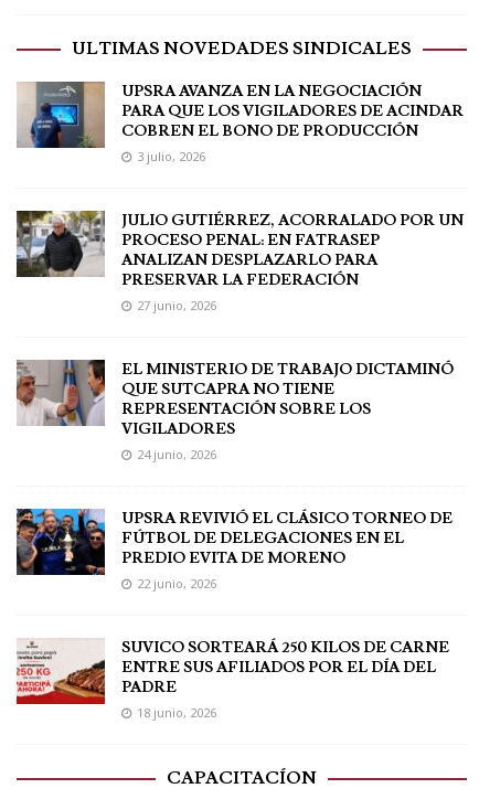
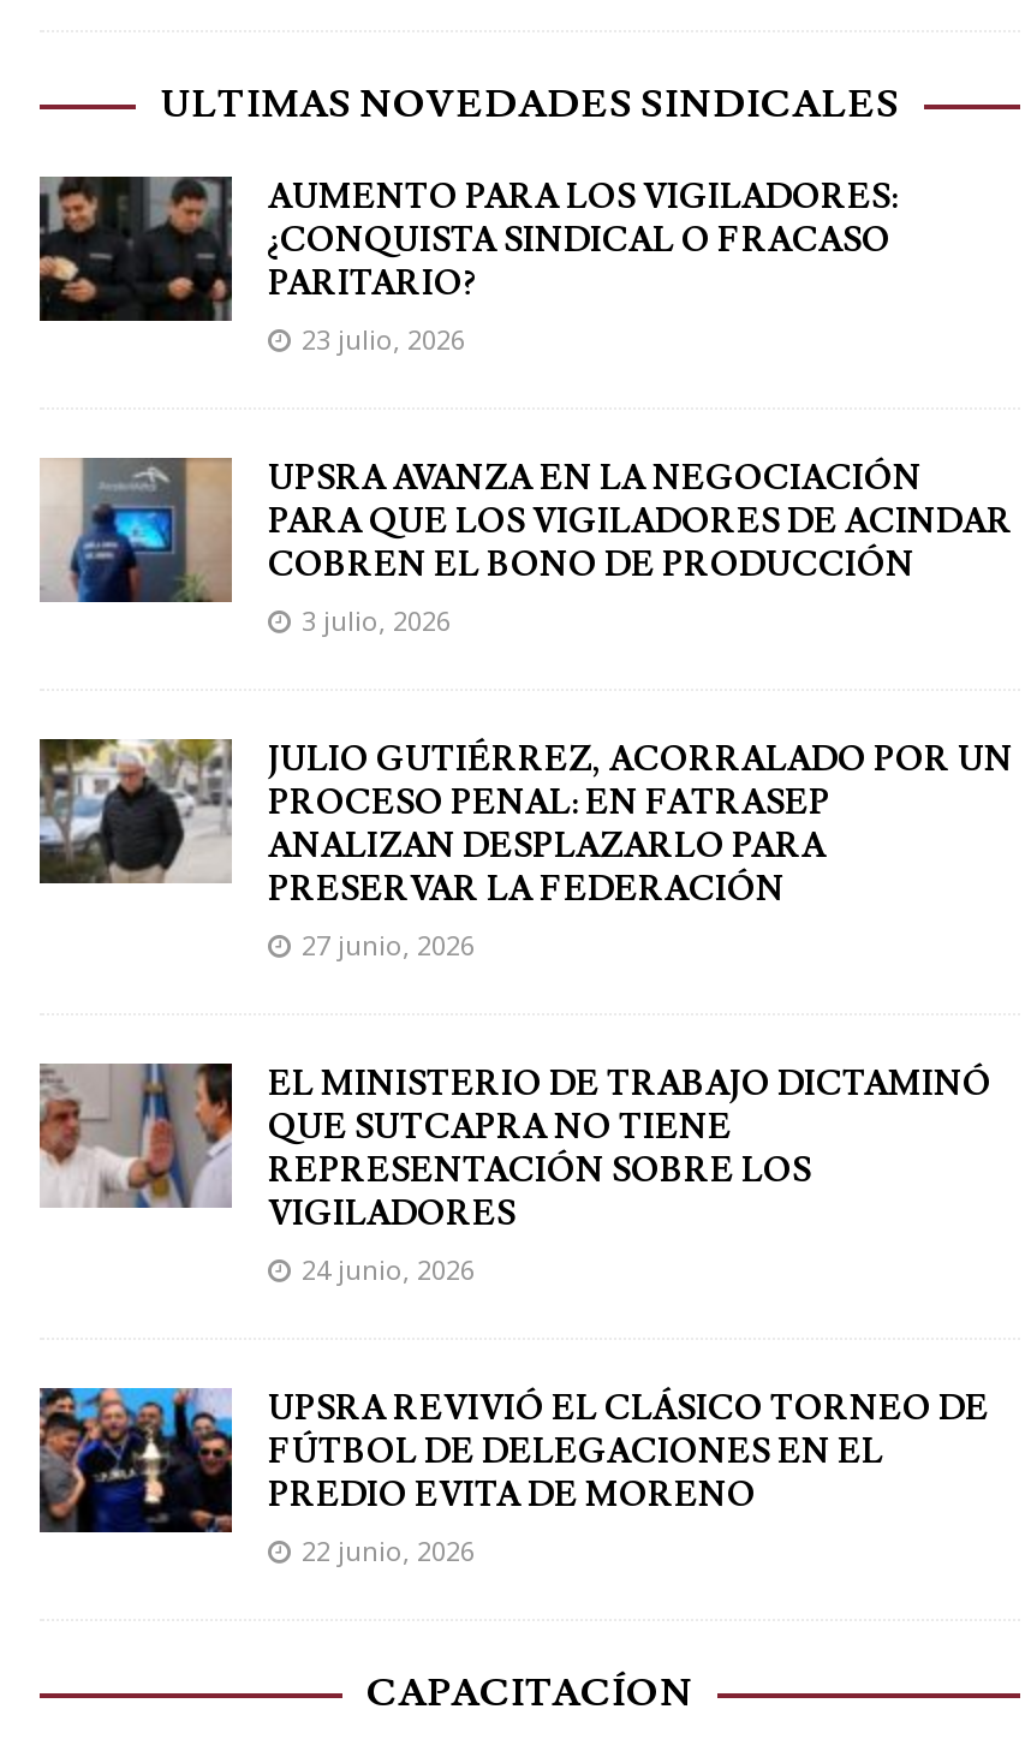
none -> [37,175,898,358] [image] | AUMENTO PARA LOS VIGILADORES: | ¿CONQUISTA SINDICAL O FRACASO | PARITARIO? | 23 julio, 2026
moved [15,79,464,592] -> [37,454,1013,1570]: [image] | UPSRA AVANZA EN LA NEGOCIACIÓN | PARA QUE LOS VIGILADORES DE ACINDAR | ... | PREDIO EVITA DE MORENO | 22 junio, 2026
[15,638,449,721] [image] | SUVICO SORTEARÁ 250 KILOS DE CARNE | ENTRE SUS AFILIADOS POR EL DÍA DEL | PADRE | 18 junio, 2026 -> none

